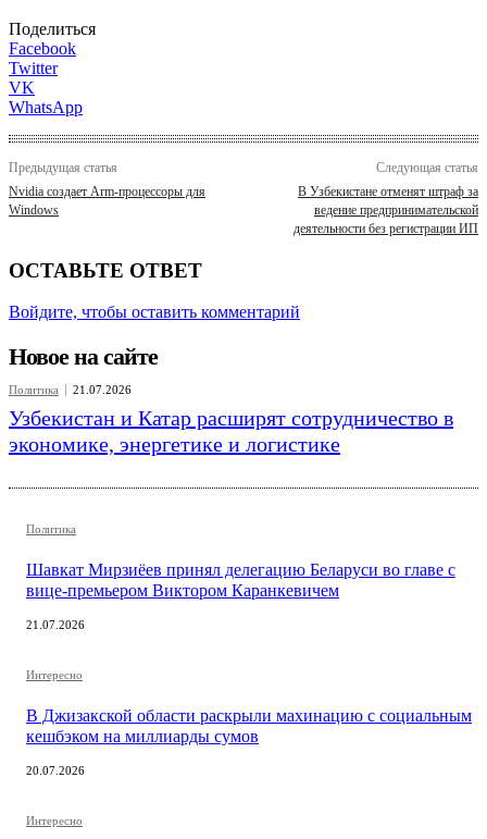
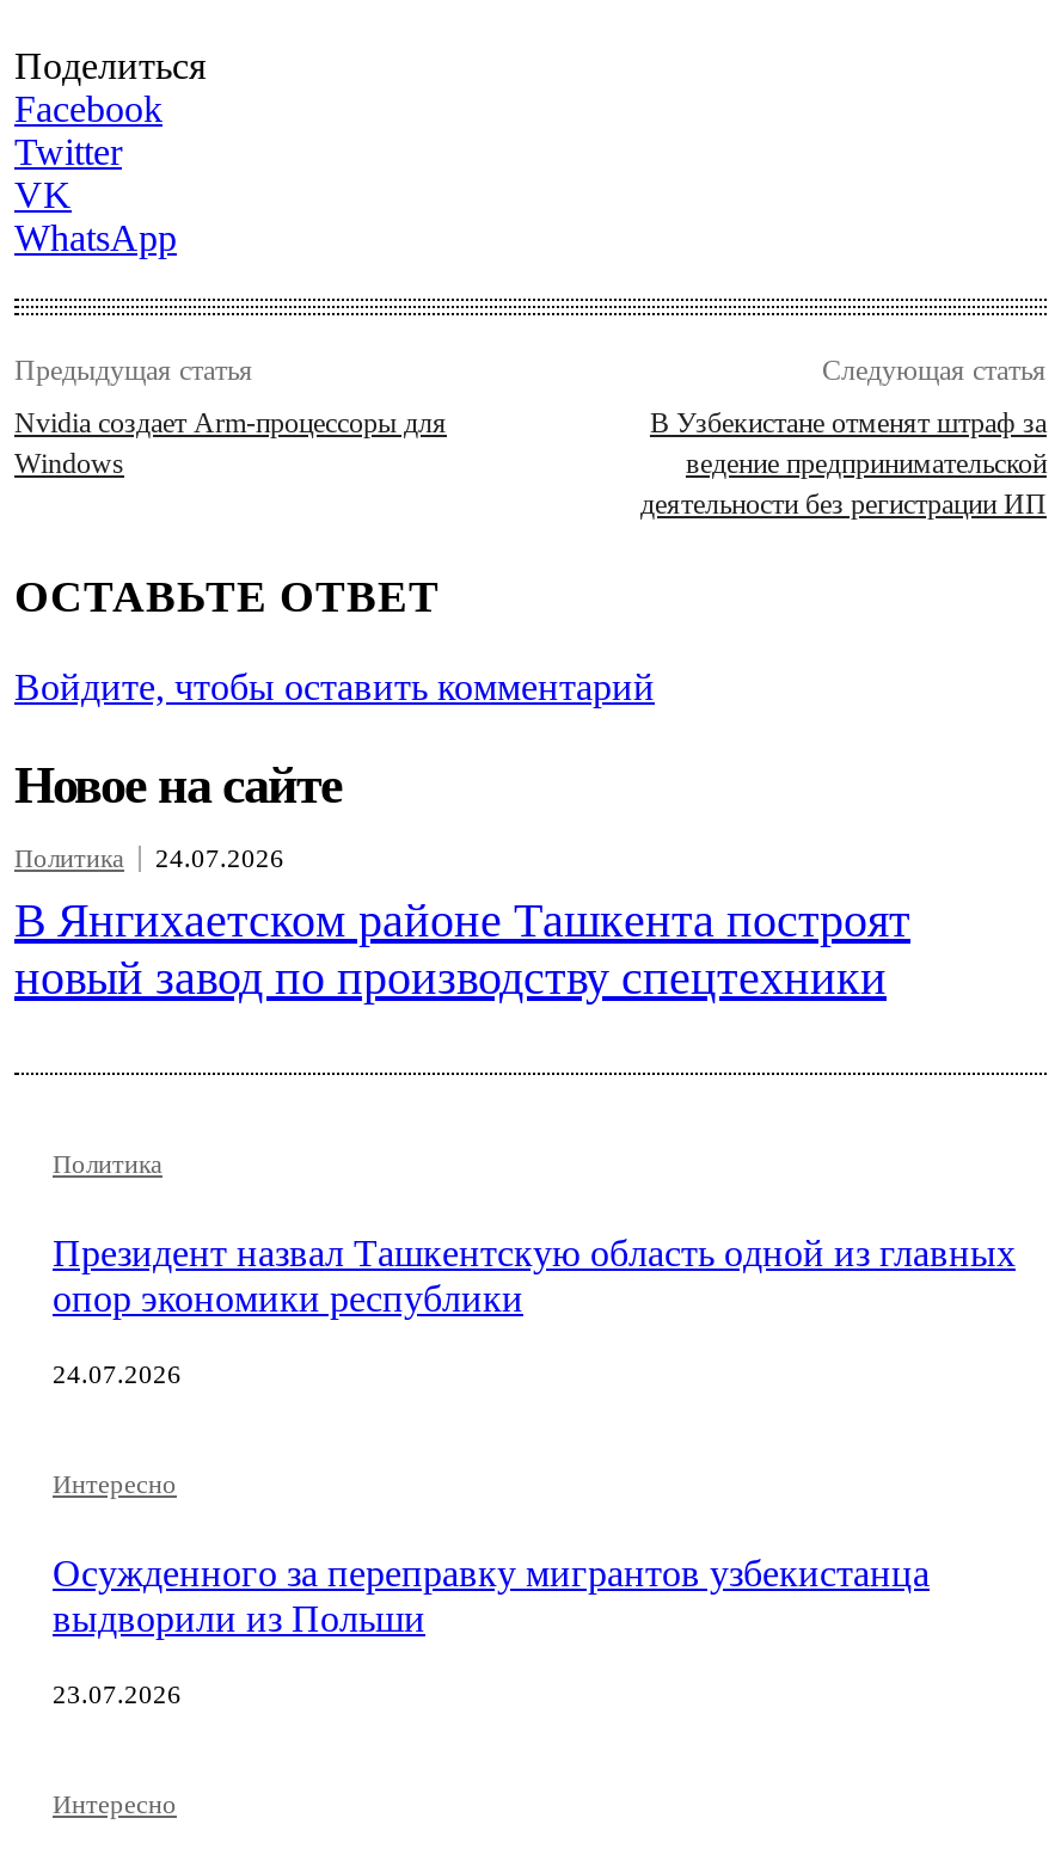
[9,383,453,456] 21.07.2026 | Узбекистан и Катар расширят сотрудничество в | экономике, энергетике и логистике -> [14,844,910,1004] 24.07.2026 | В Янгихаетском районе Ташкента построят | новый завод по производству спецтехники
[26,561,455,600] Шавкат Мирзиёев принял делегацию Беларуси во главе с | вице-премьером Виктором Каранкевичем -> [53,1234,1016,1320] Президент назвал Ташкентскую область одной из главных | опор экономики республики
[26,619,85,632] 21.07.2026 -> [53,1360,182,1389] 24.07.2026
[26,707,472,746] В Джизакской области раскрыли махинацию с социальным | кешбэком на миллиарды сумов -> [53,1554,930,1640] Осужденного за переправку мигрантов узбекистанца | выдворили из Польши
[26,764,85,777] 20.07.2026 -> [53,1680,182,1709] 23.07.2026

